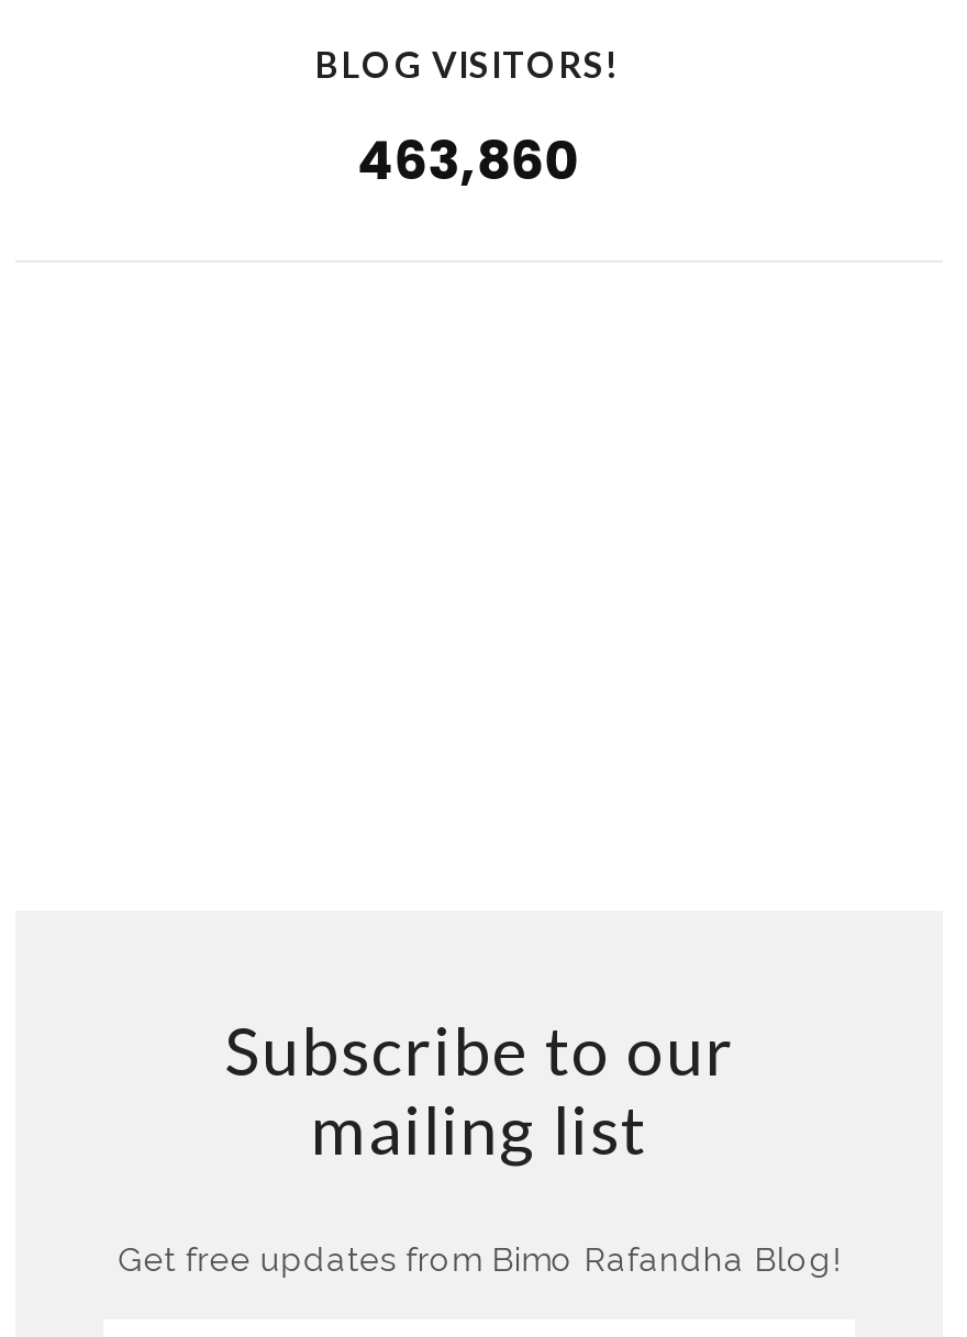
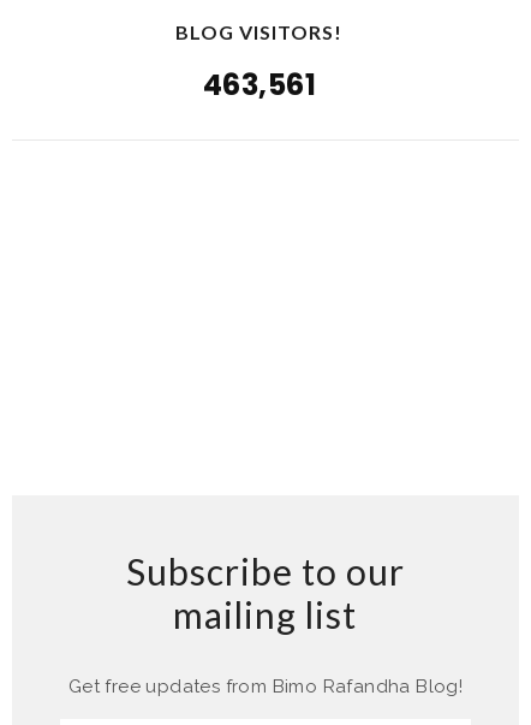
[358,124,578,196] 463,860 -> [203,65,316,104] 463,561

